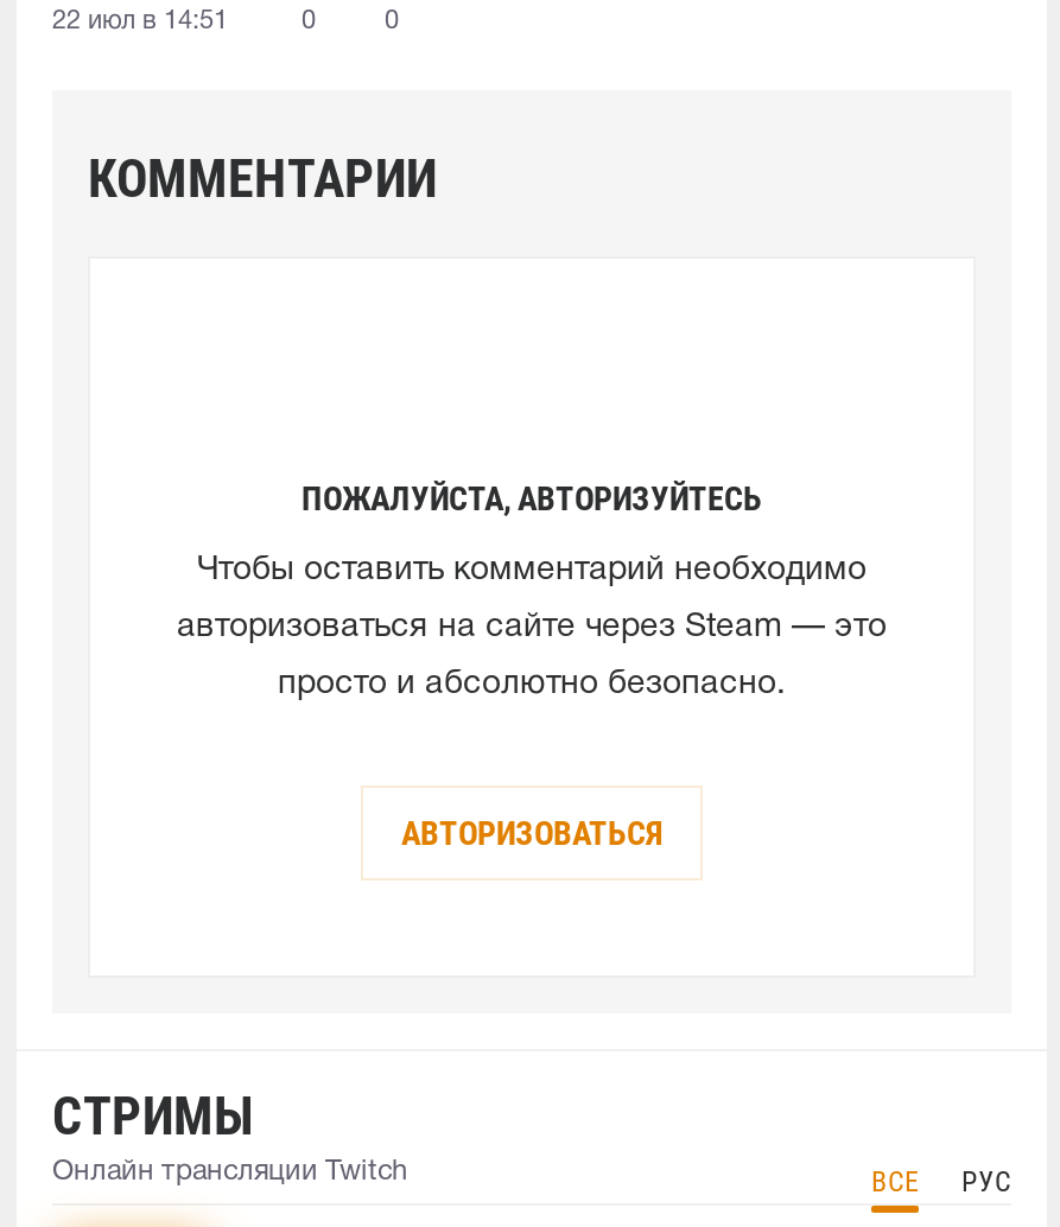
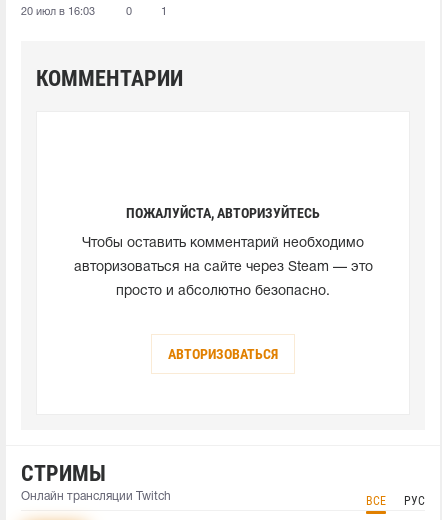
[52,10,228,34] 22 июл в 14:51 -> [21,7,95,17] 20 июл в 16:03
[385,10,399,34] 0 -> [161,7,167,17] 1

